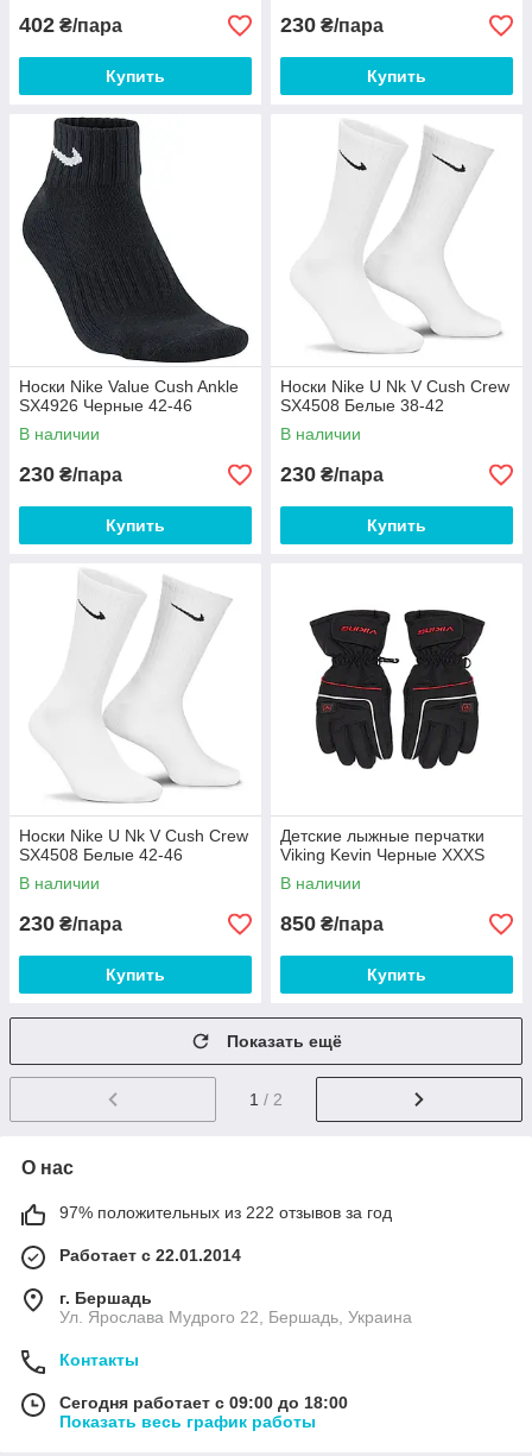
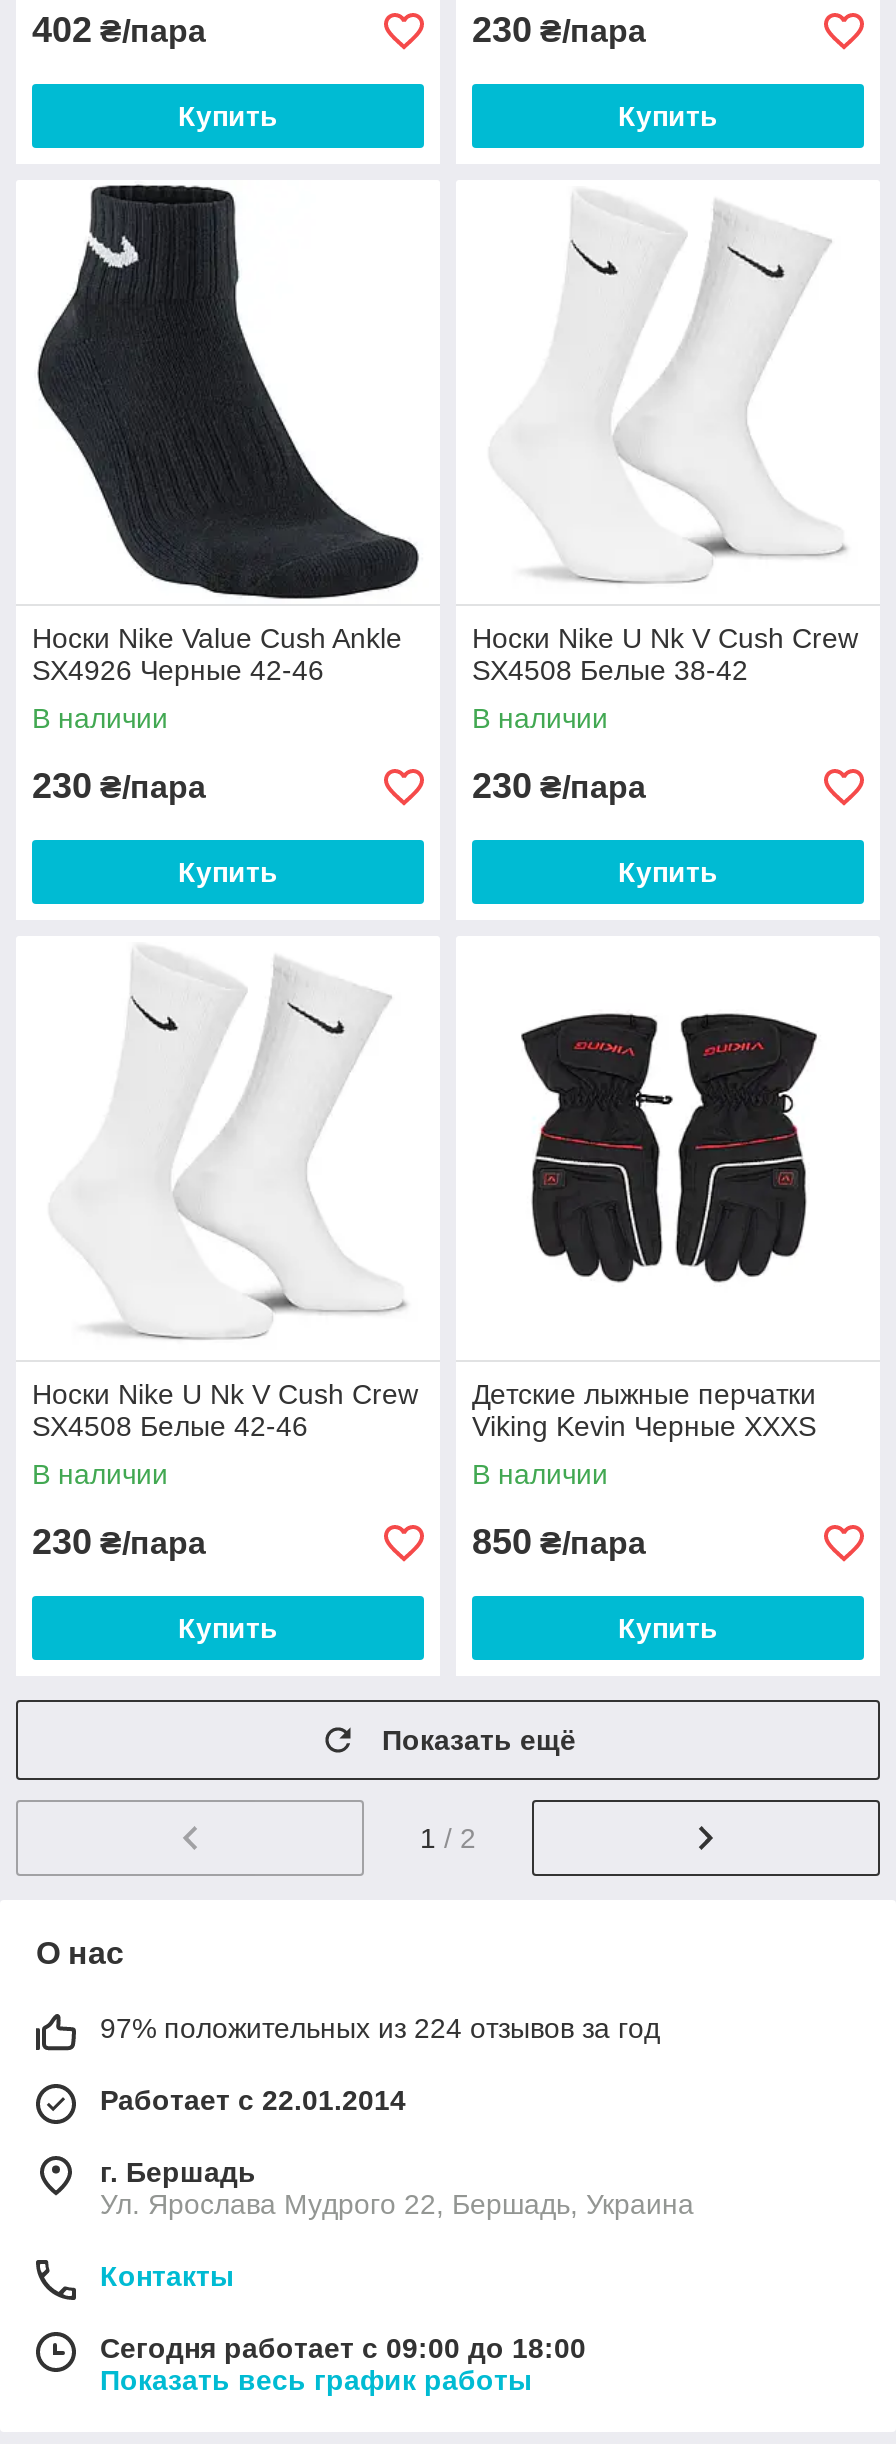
[59,1203,392,1222] 97% положительных из 222 отзывов за год -> [100,2012,660,2044] 97% положительных из 224 отзывов за год

